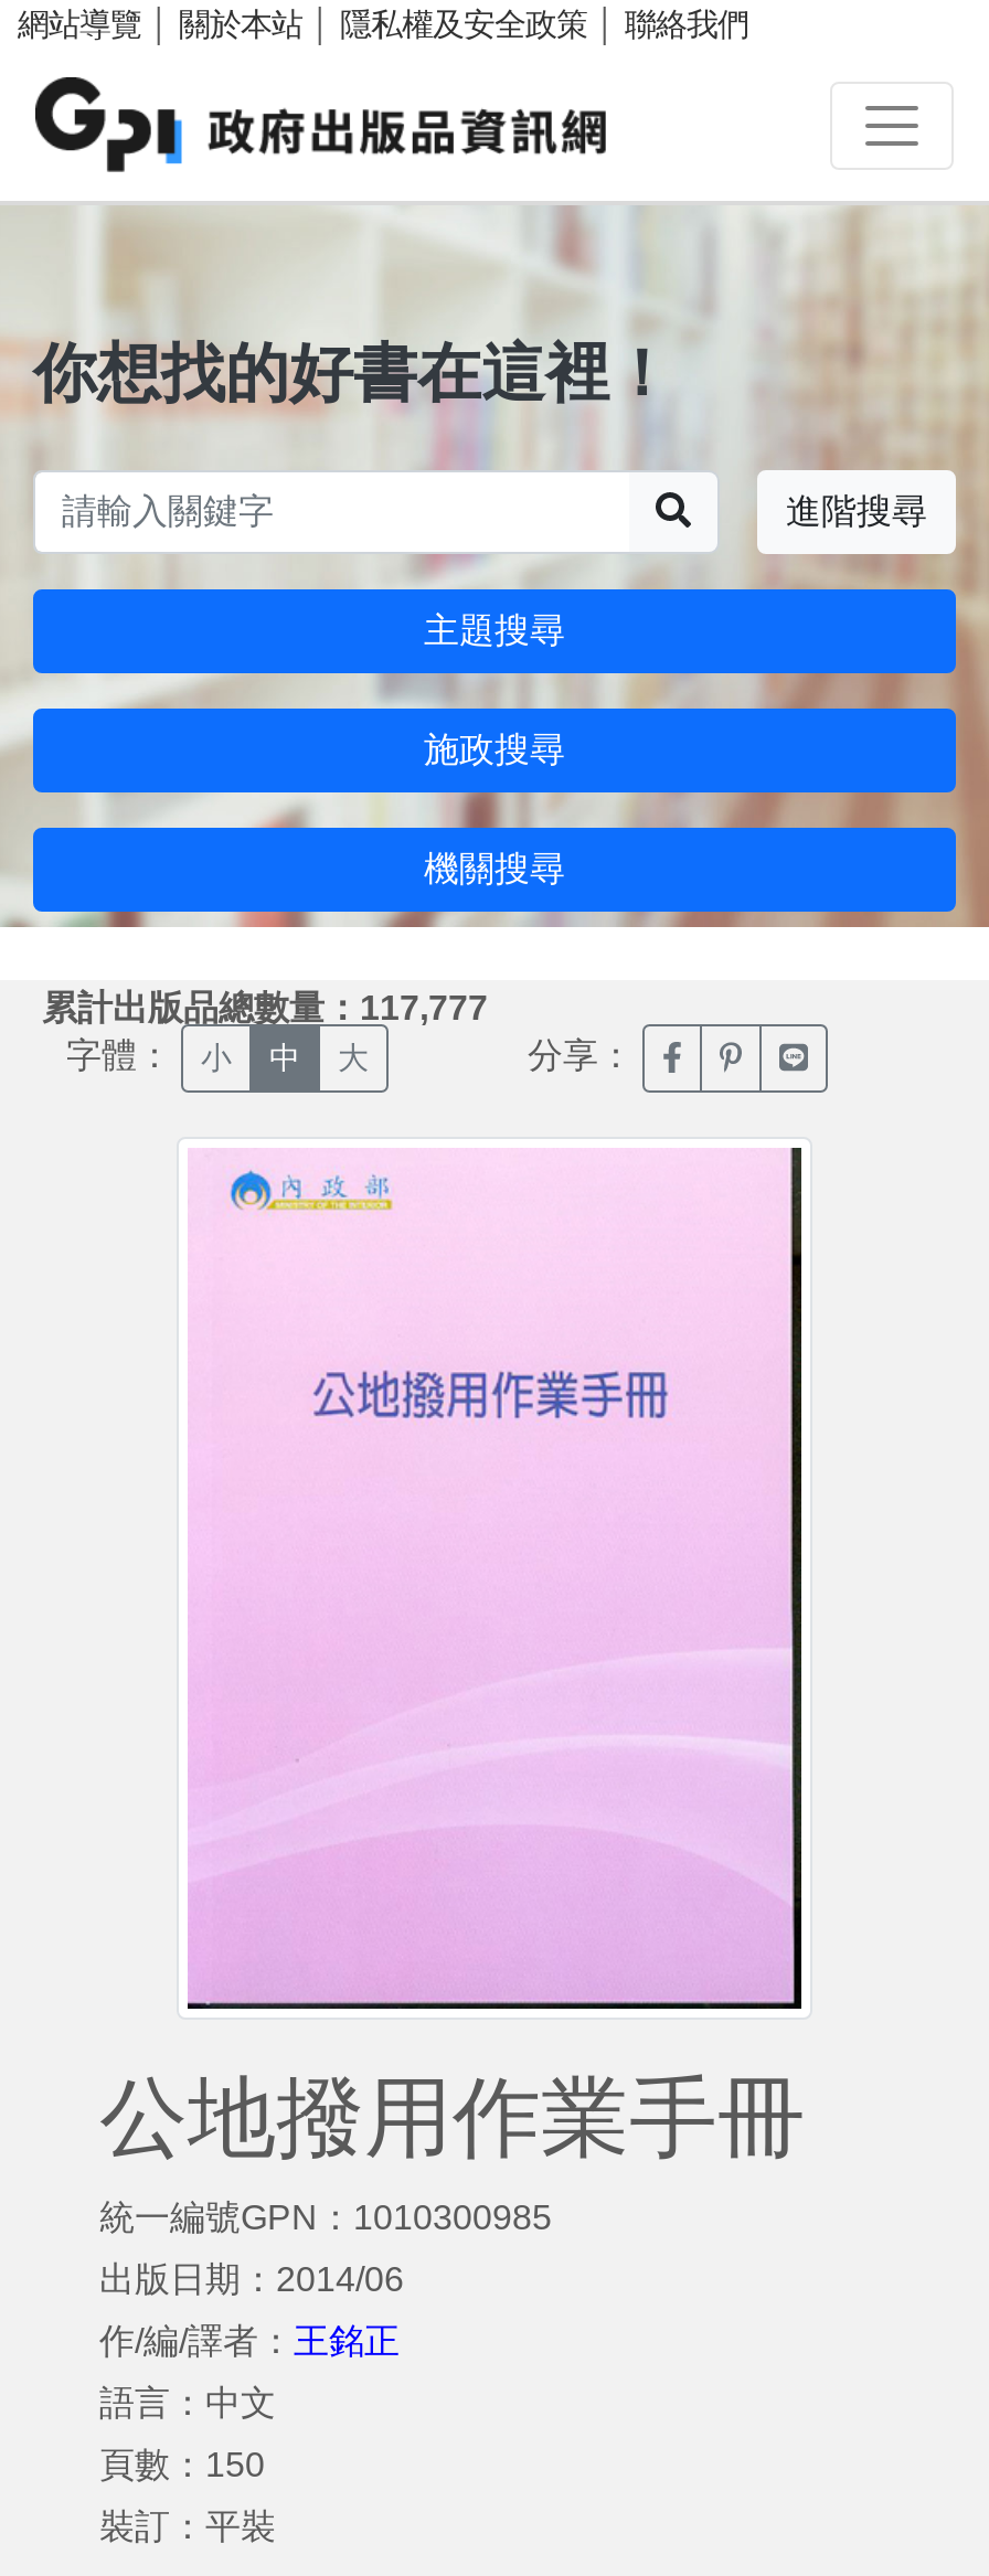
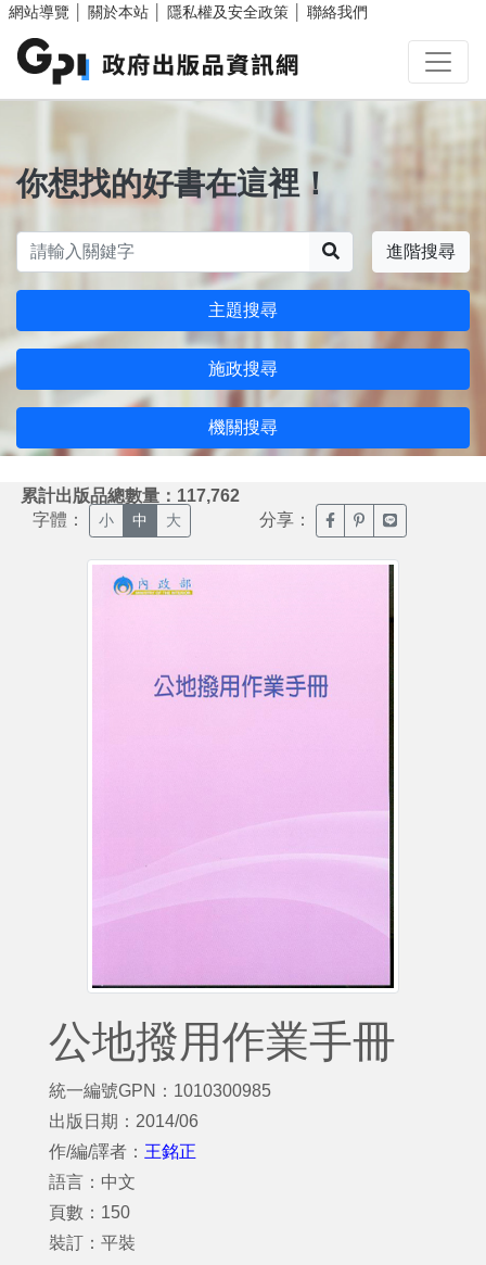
[42,988,488,1026] 累計出版品總數量：117,777 -> [21,486,240,504] 累計出版品總數量：117,762

